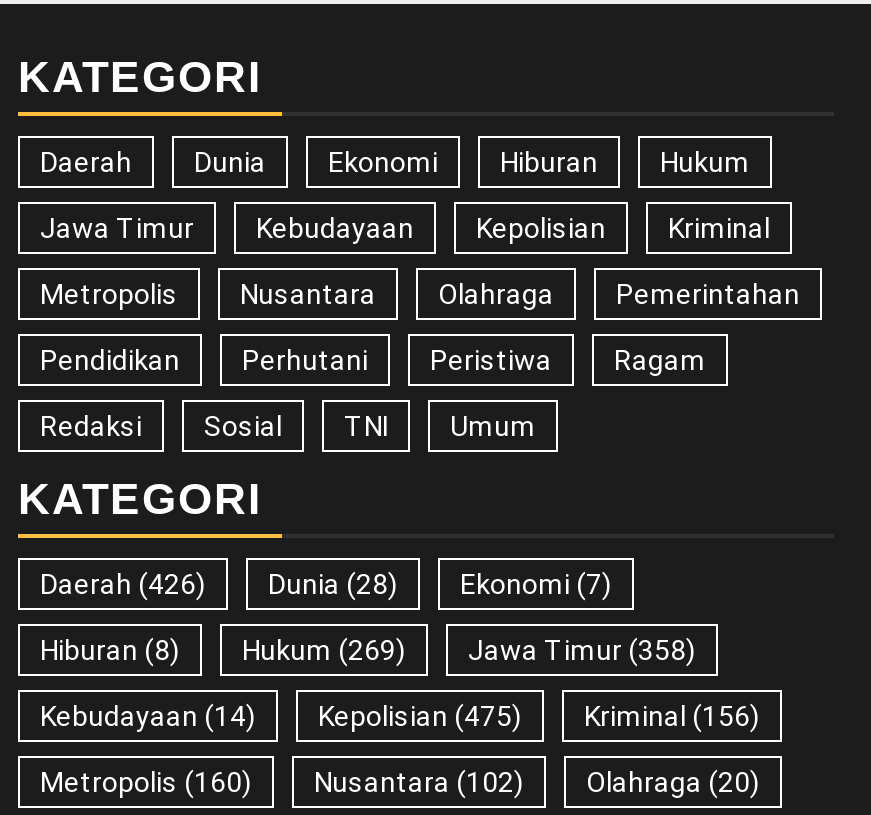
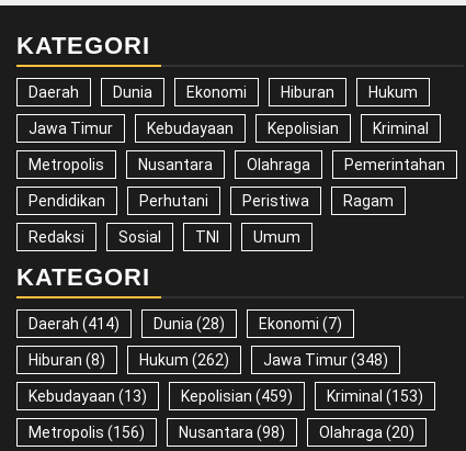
[40,567,612,599] Daerah (426) Dunia (28) Ekonomi (7) -> [29,315,342,332] Daerah (414) Dunia (28) Ekonomi (7)
[242,633,406,665] Hukum (269) -> [139,351,229,368] Hukum (262)
[468,633,696,665] Jawa Timur (358) -> [263,351,388,368] Jawa Timur (348)
[40,699,256,731] Kebudayaan (14) -> [29,387,147,405] Kebudayaan (13)
[318,699,522,731] Kepolisian (475) -> [181,387,293,405] Kepolisian (459)
[584,699,760,731] Kriminal (156) -> [327,387,423,405] Kriminal (153)
[40,765,252,797] Metropolis (160) -> [29,423,145,441] Metropolis (156)
[314,765,524,797] Nusantara (102) -> [179,423,285,441] Nusantara (98)

